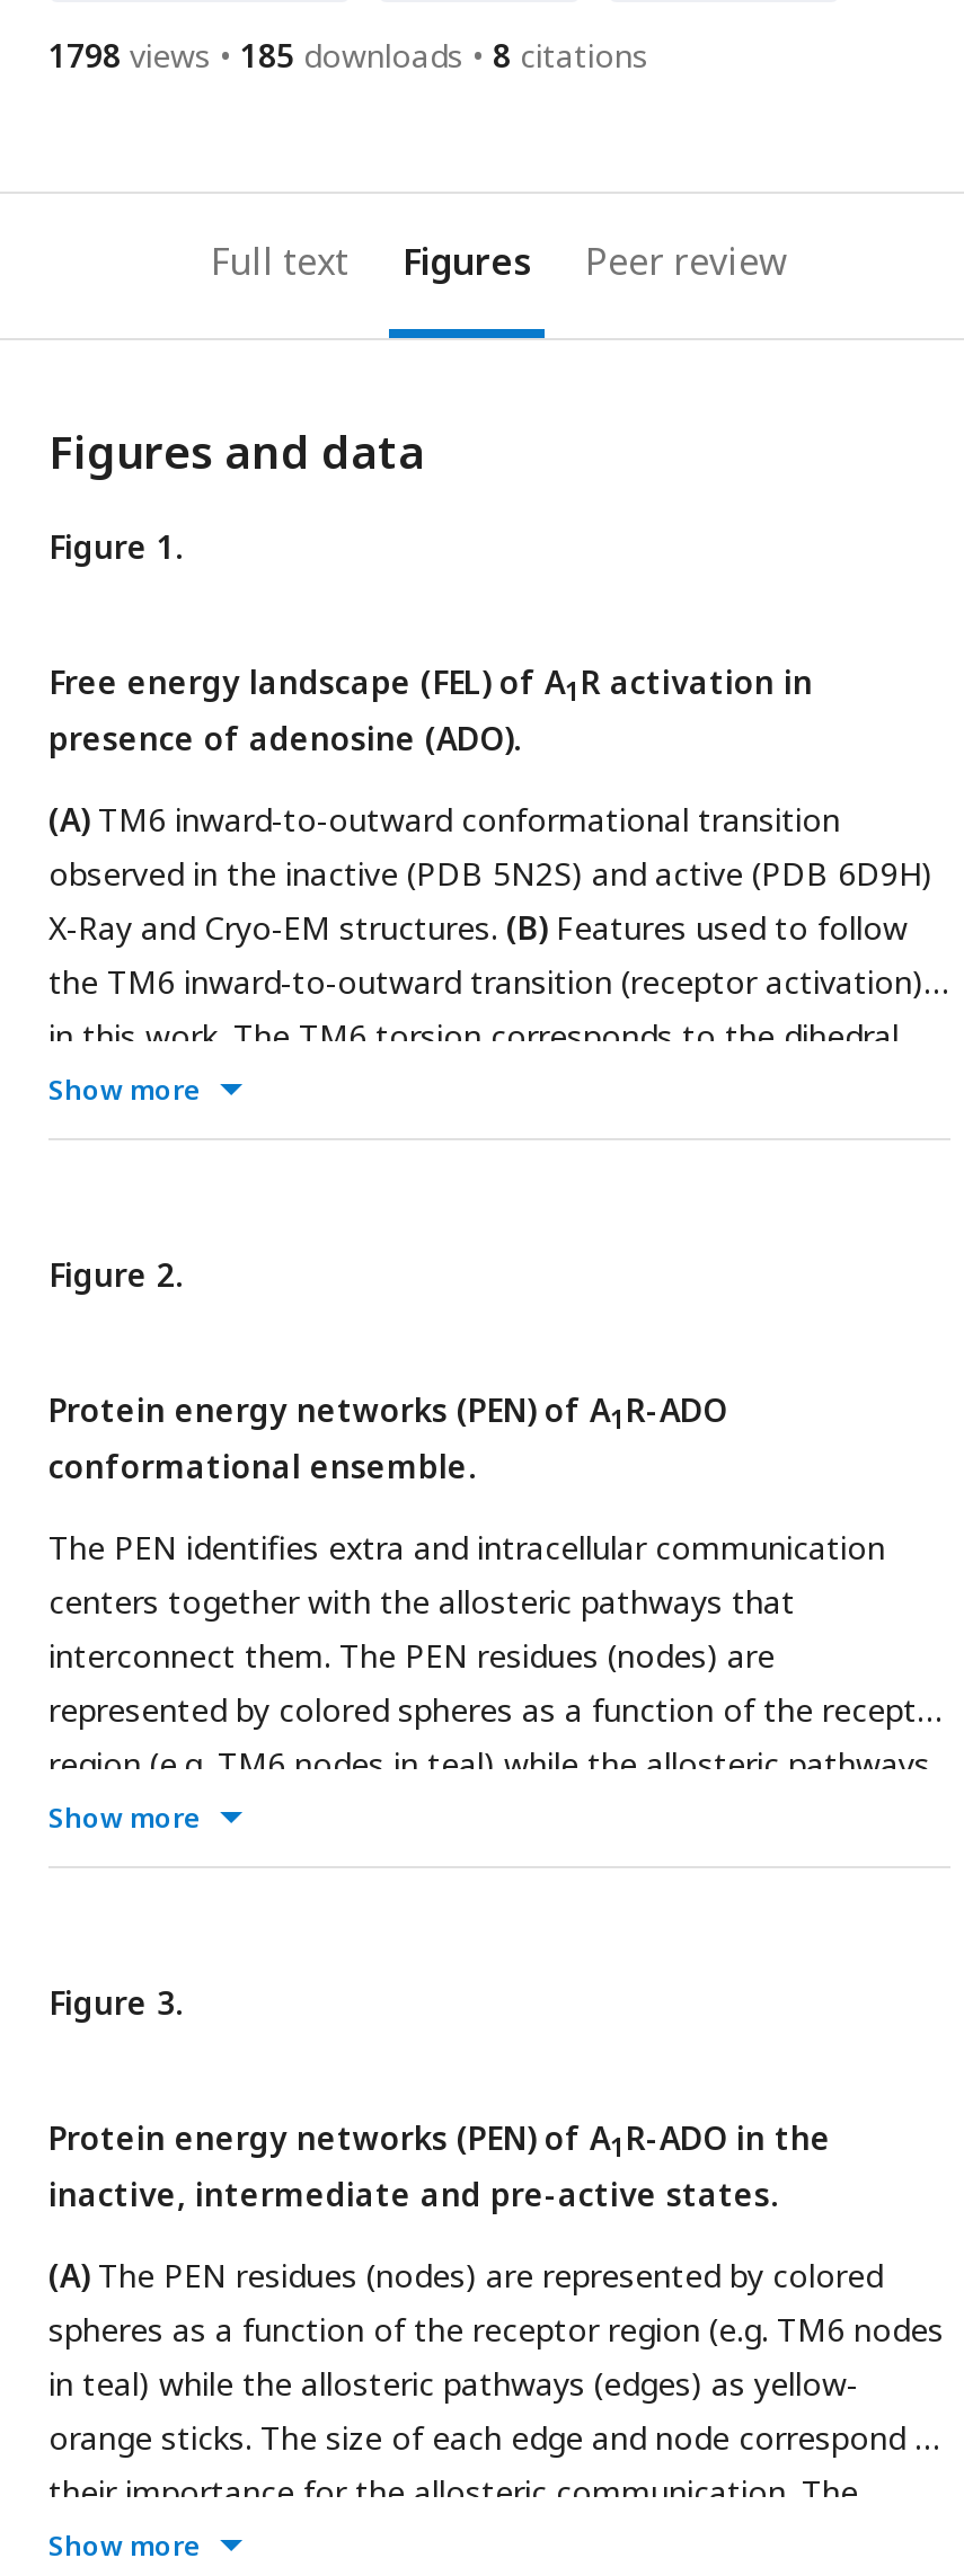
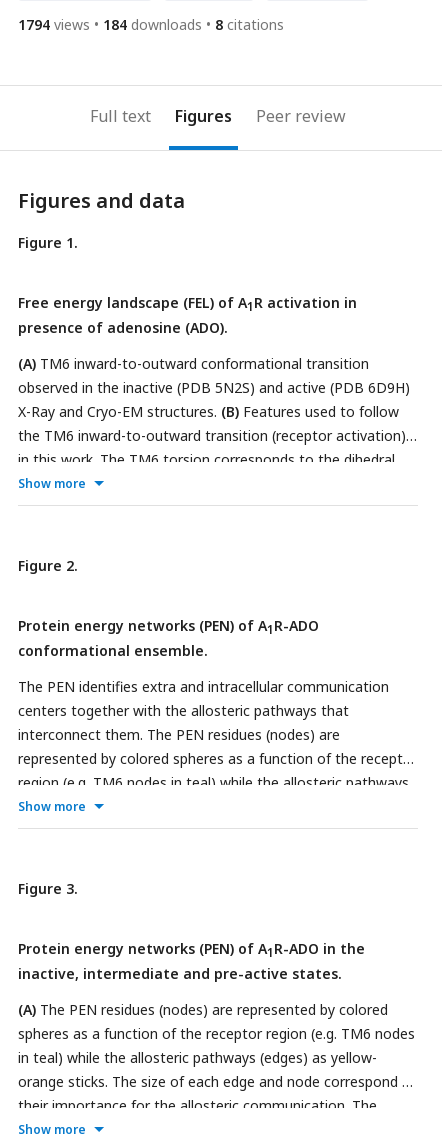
[48,33,211,76] 1798 views -> [18,15,90,34] 1794 views
[240,33,463,76] 185 downloads -> [103,15,202,34] 184 downloads

